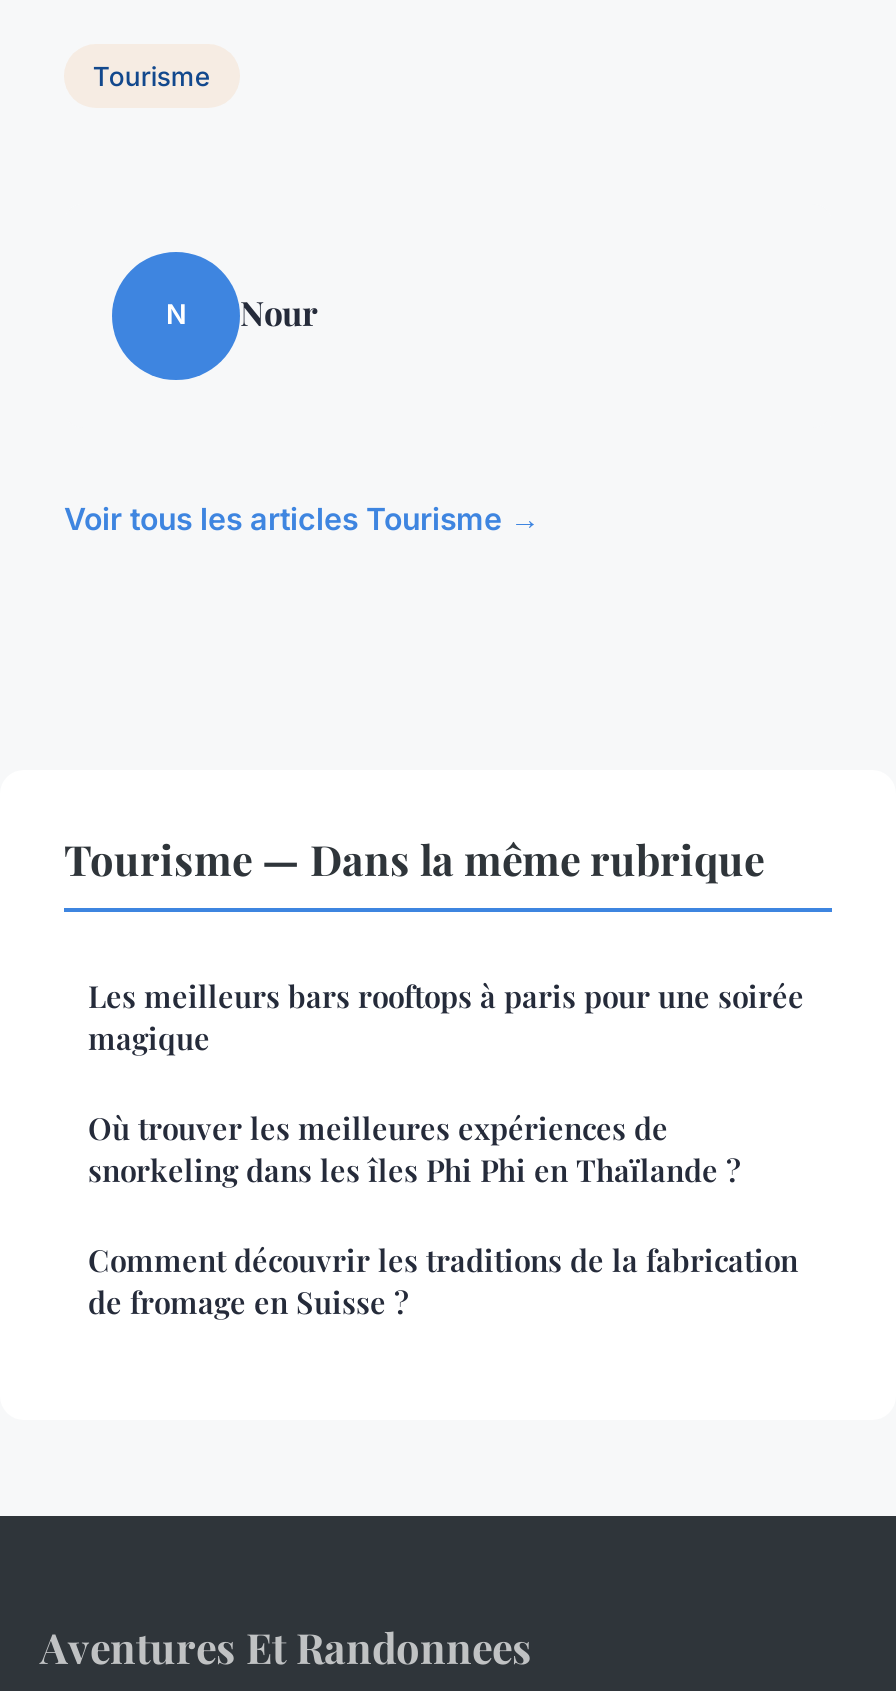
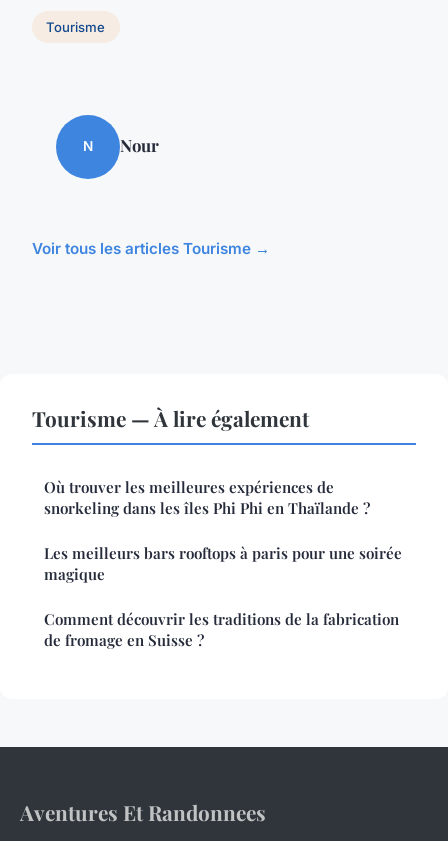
[64,829,764,885] Tourisme — Dans la même rubrique -> [32,404,309,432] Tourisme — À lire également
moved [88,975,804,1057] -> [44,543,402,584]: Les meilleurs bars rooftops à paris pour une soirée | magique
moved [88,1107,740,1189] -> [44,477,370,518]: Où trouver les meilleures expériences de | snorkeling dans les îles Phi Phi en Thaïlande ?

